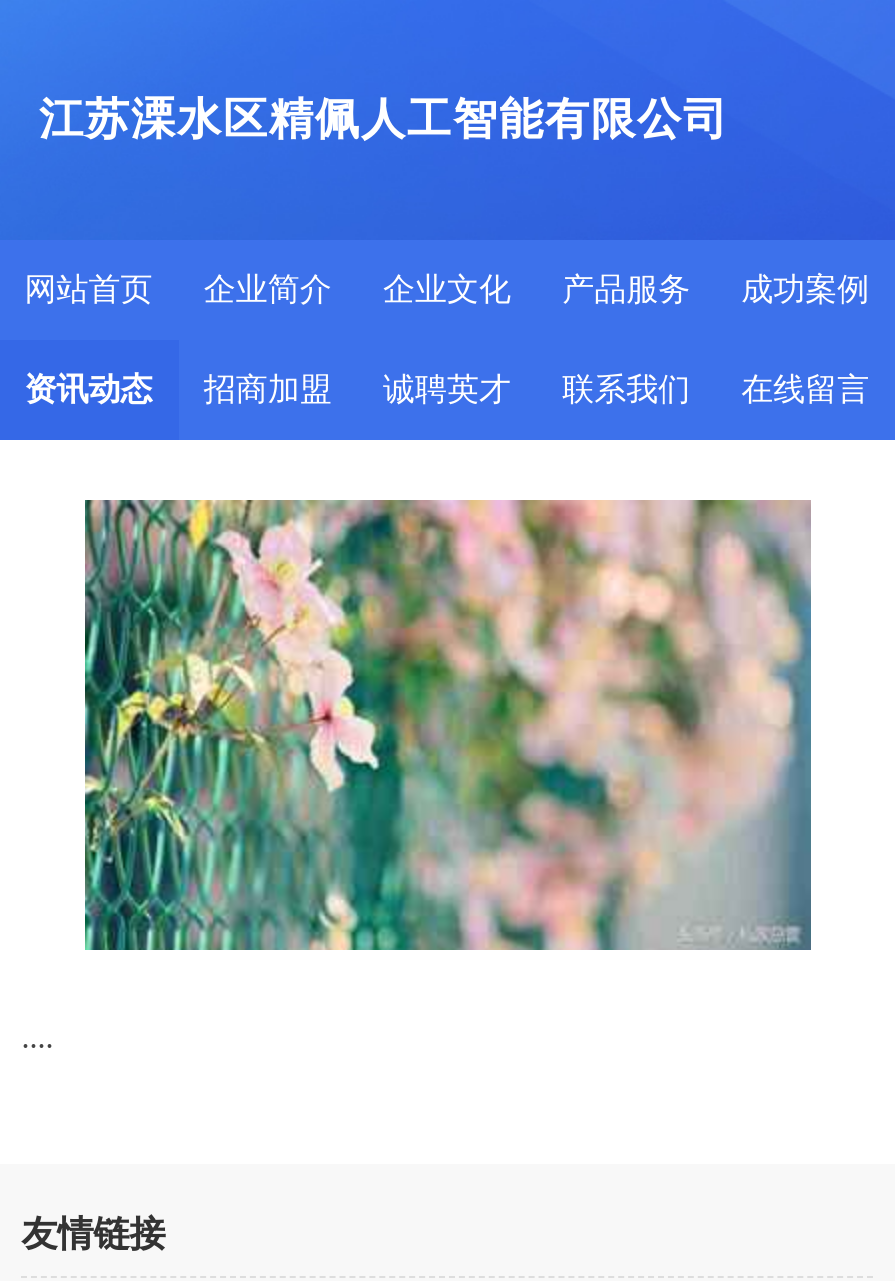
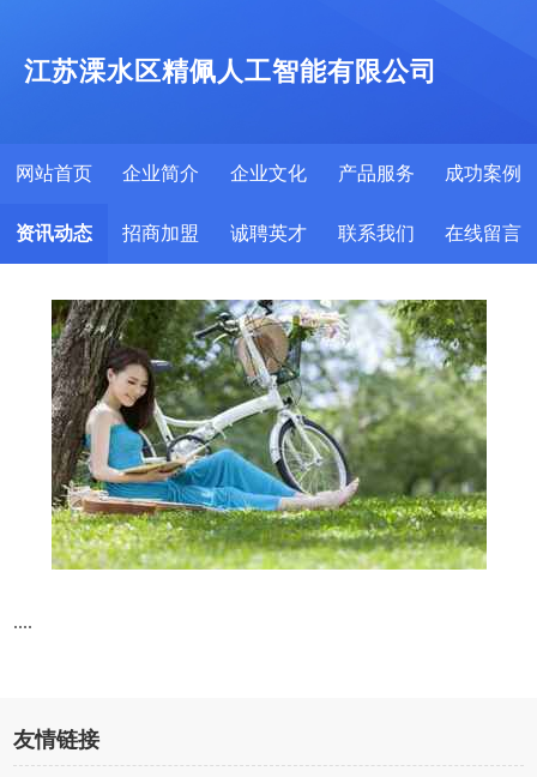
[83,498,813,952] [image] -> [50,299,488,571] [image]

